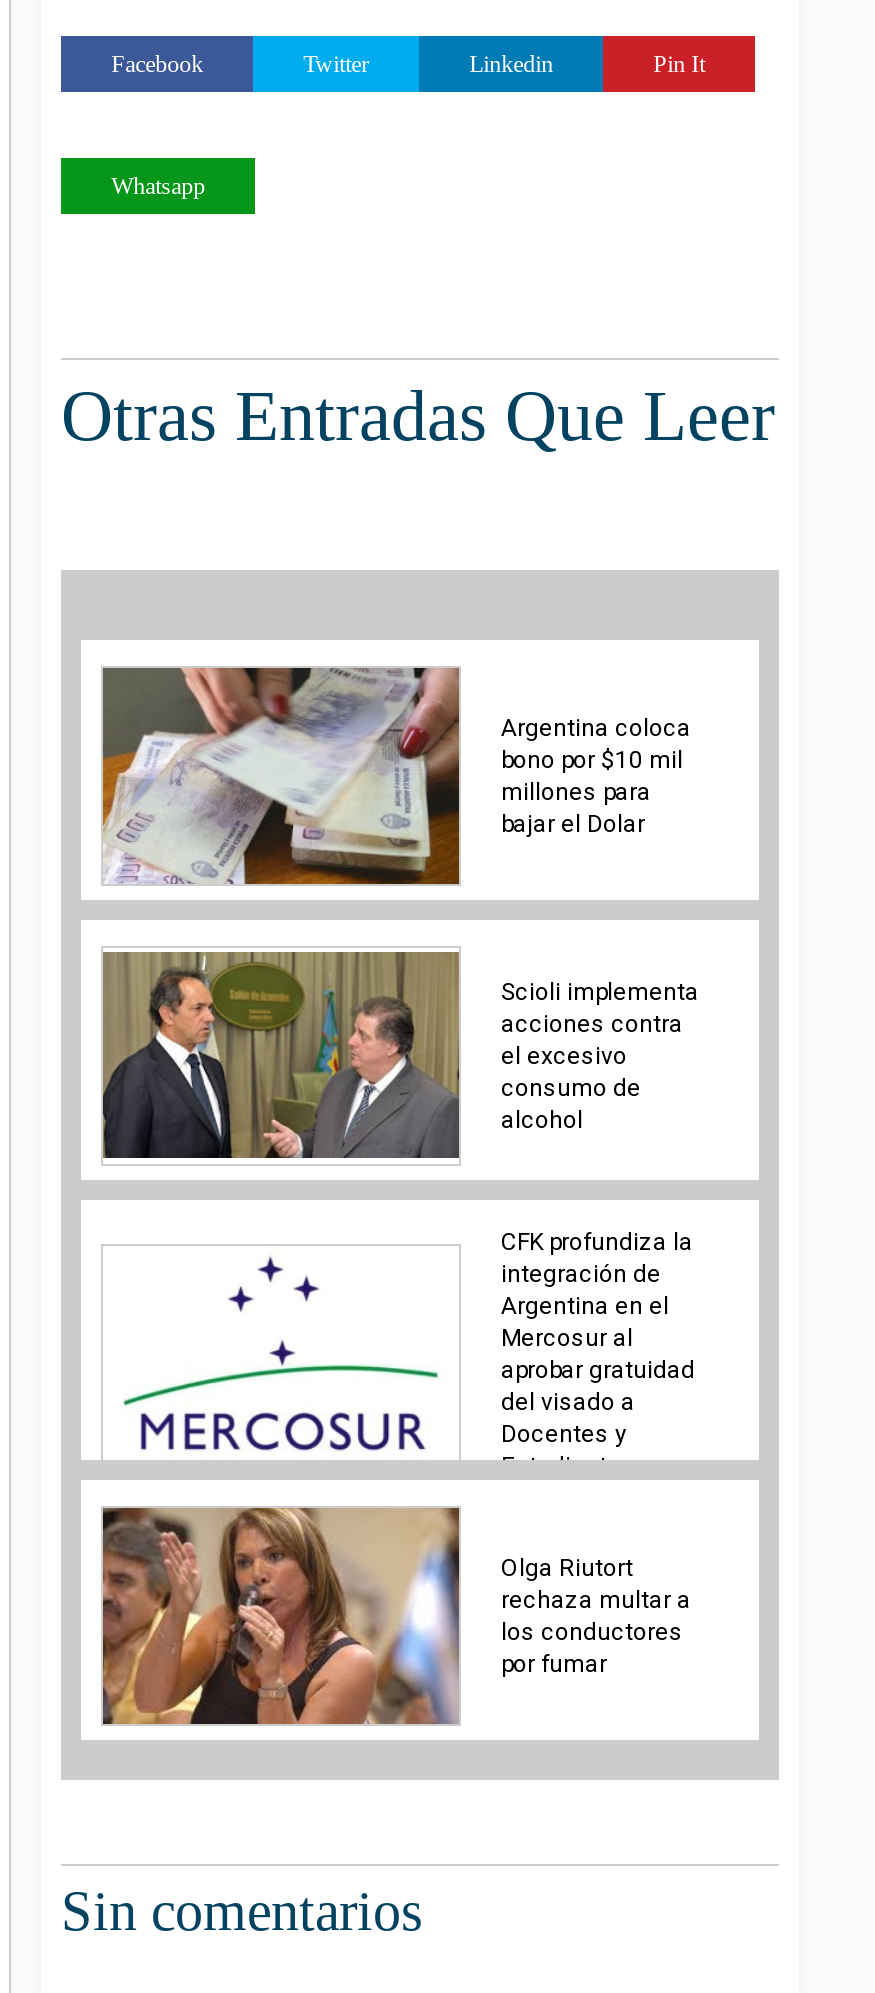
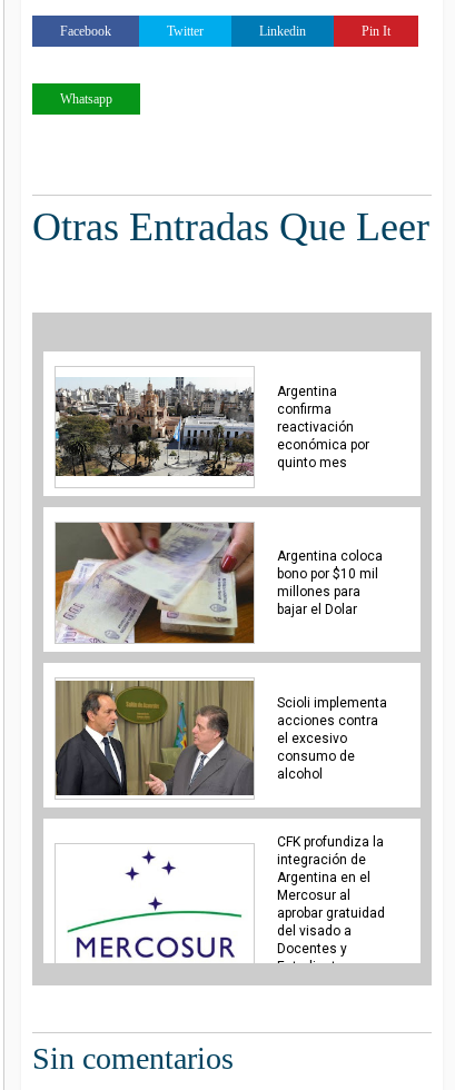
none -> [55,376,369,487] [image] | Argentina | confirma | reactivación | económica por | quinto mes
moved [99,664,699,1447] -> [53,521,387,956]: [image] | Argentina coloca | bono por $10 mil | ... | del visado a | Docentes y
[101,1506,691,1726] [image] | Olga Riutort | rechaza multar a | los conductores | por fumar -> none

